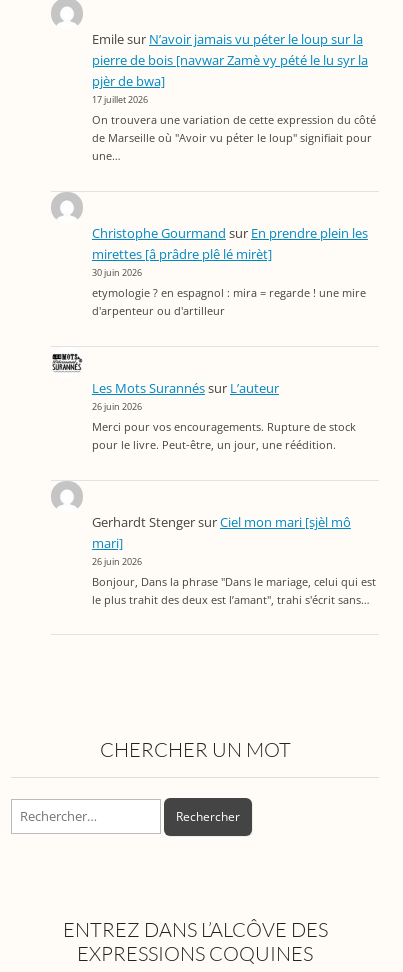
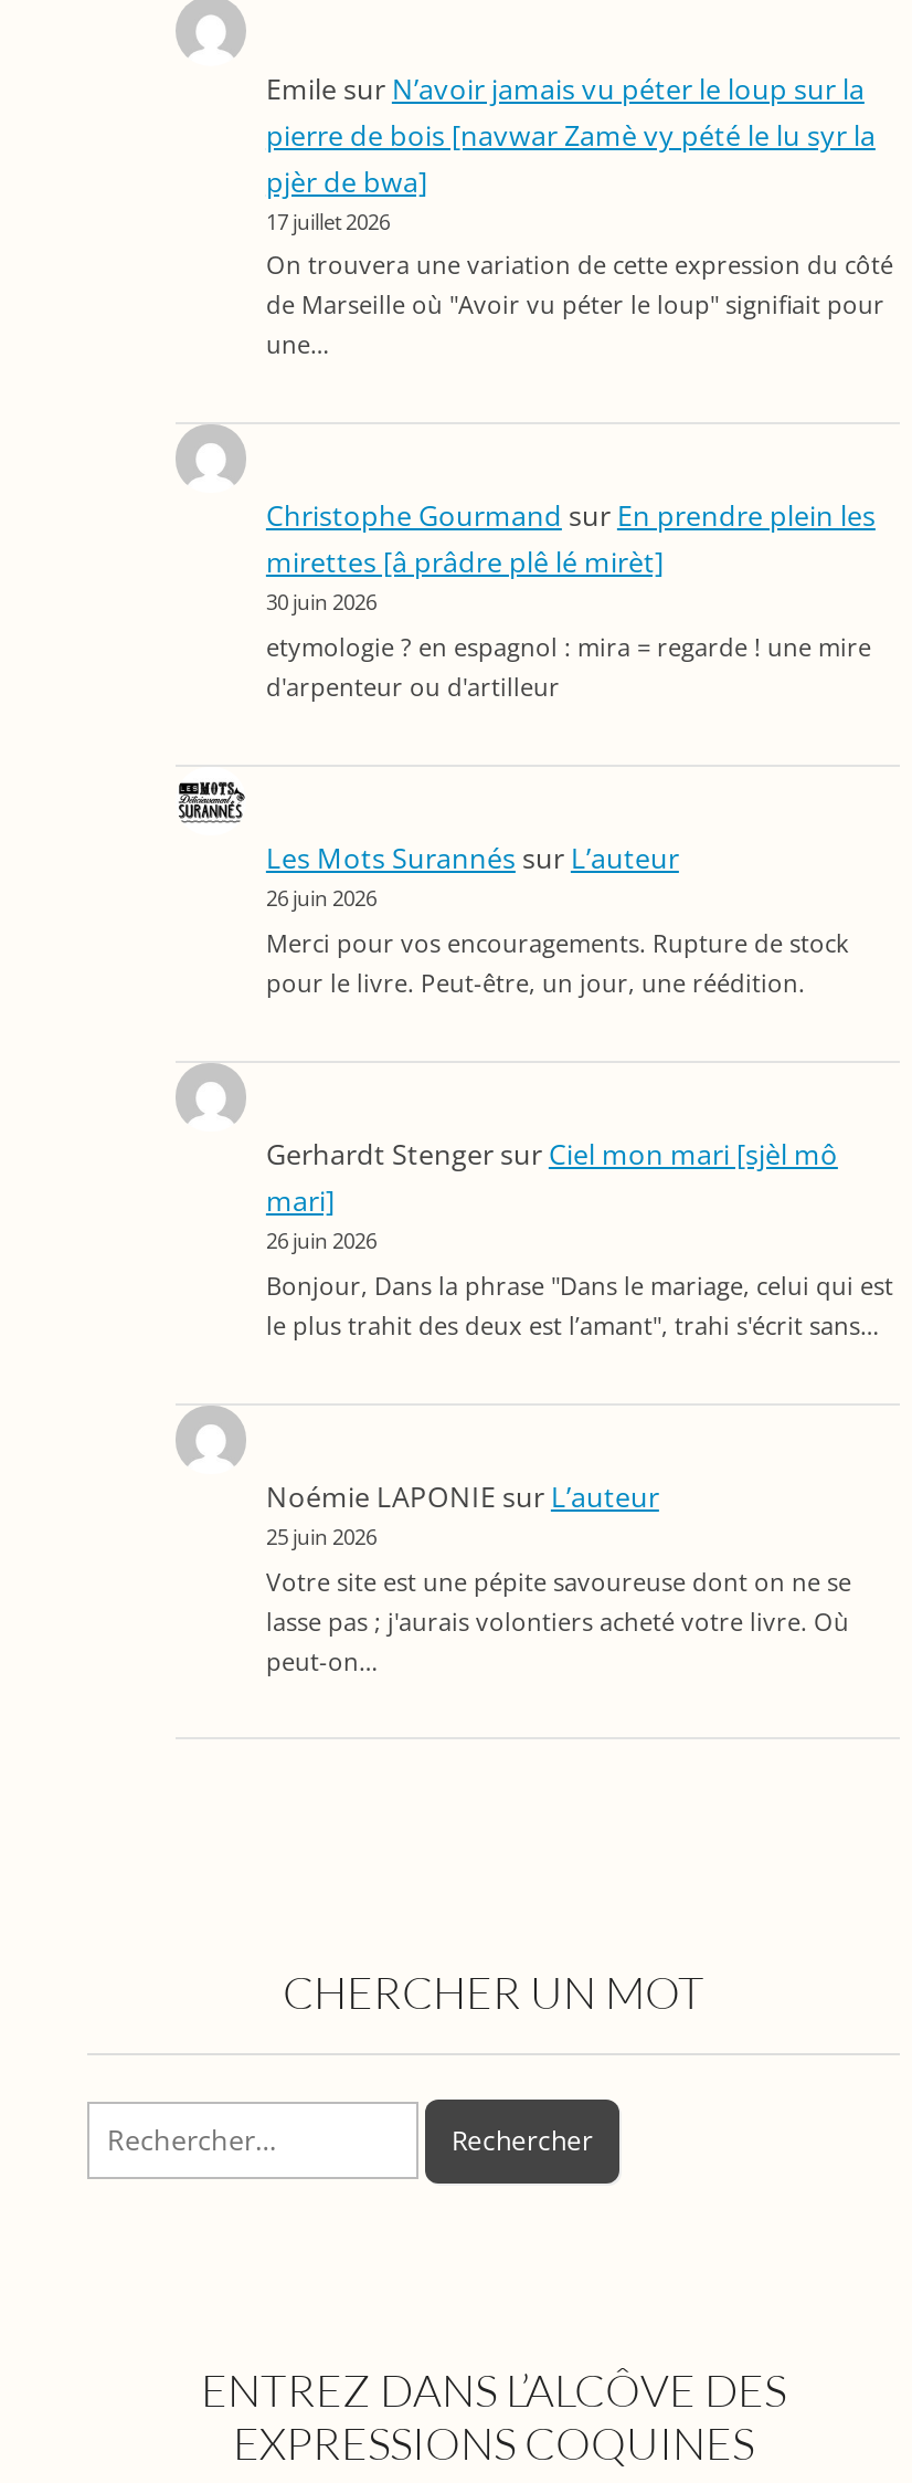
none -> [266,1479,851,1677] Noémie LAPONIE sur L’auteur | 25 juin 2026 | Votre site est une pépite savoureuse dont on ne se | lasse pas ; j'aurais volontiers acheté votre livre. Où | peut-on…

